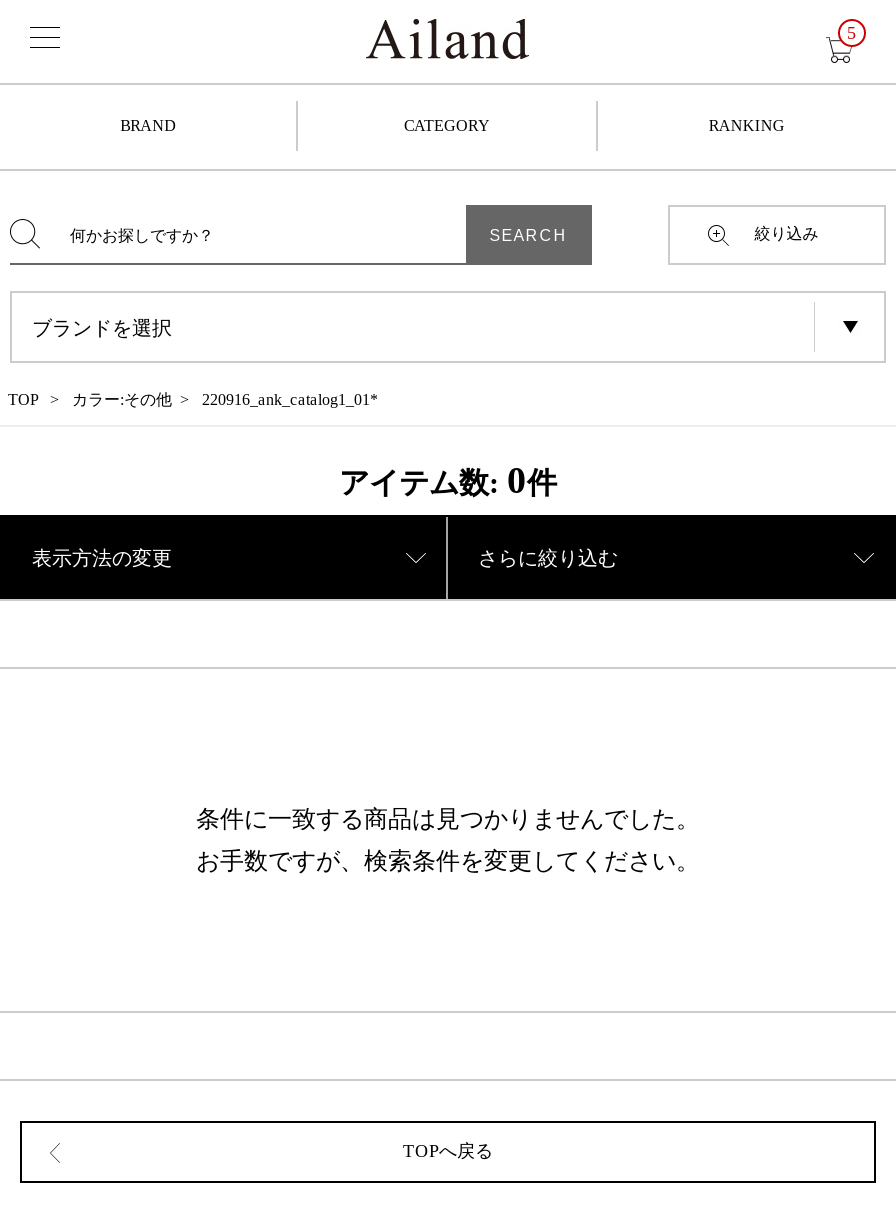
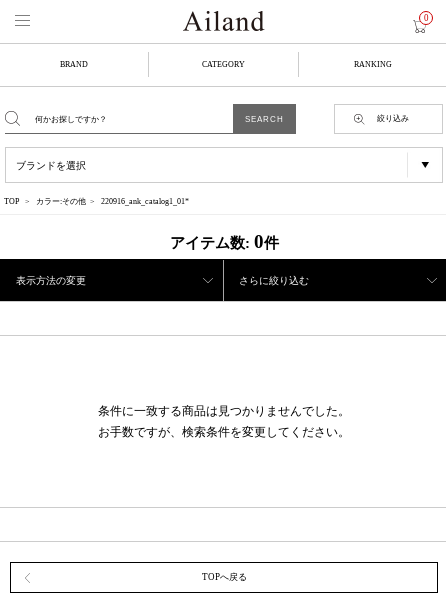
[847,23,857,43] 5 -> [423,13,428,23] 0

